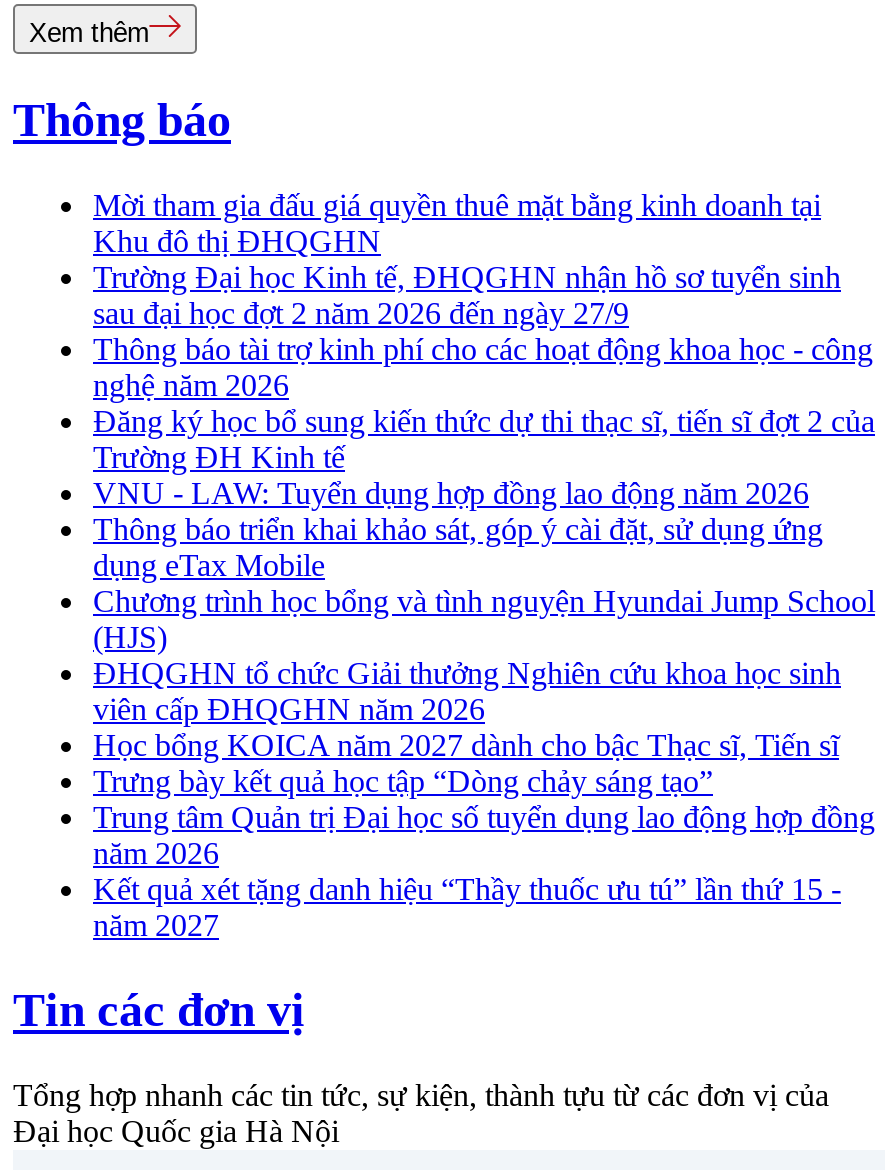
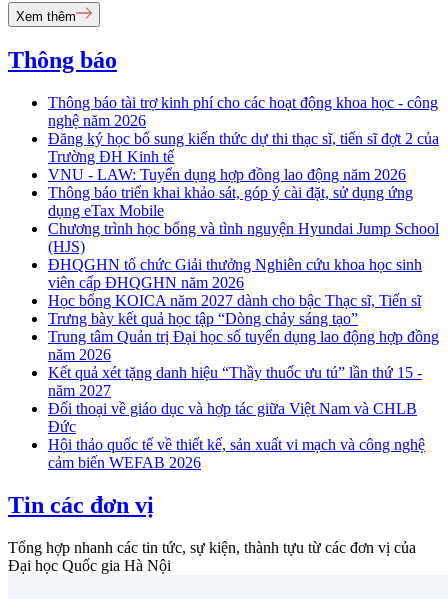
[93,188,841,330] Mời tham gia đấu giá quyền thuê mặt bằng kinh doanh tại | Khu đô thị ĐHQGHN | Trường Đại học Kinh tế, ĐHQGHN nhận hồ sơ tuyển sinh | sau đại học đợt 2 năm 2026 đến ngày 27/9 -> none
moved [93,332,875,942] -> [48,94,439,399]: Thông báo tài trợ kinh phí cho các hoạt động khoa học - công | nghệ năm 2026 | Đăng ký học bổ sung kiến thức dự thi thạc sĩ, tiến sĩ đợt 2 của | ... | Kết quả xét tặng danh hiệu “Thầy thuốc ưu tú” lần thứ 15 - | năm 2027
none -> [48,400,425,471] Đối thoại về giáo dục và hợp tác giữa Việt Nam và CHLB | Đức | Hội thảo quốc tế về thiết kế, sản xuất vi mạch và công nghệ | cảm biến WEFAB 2026

